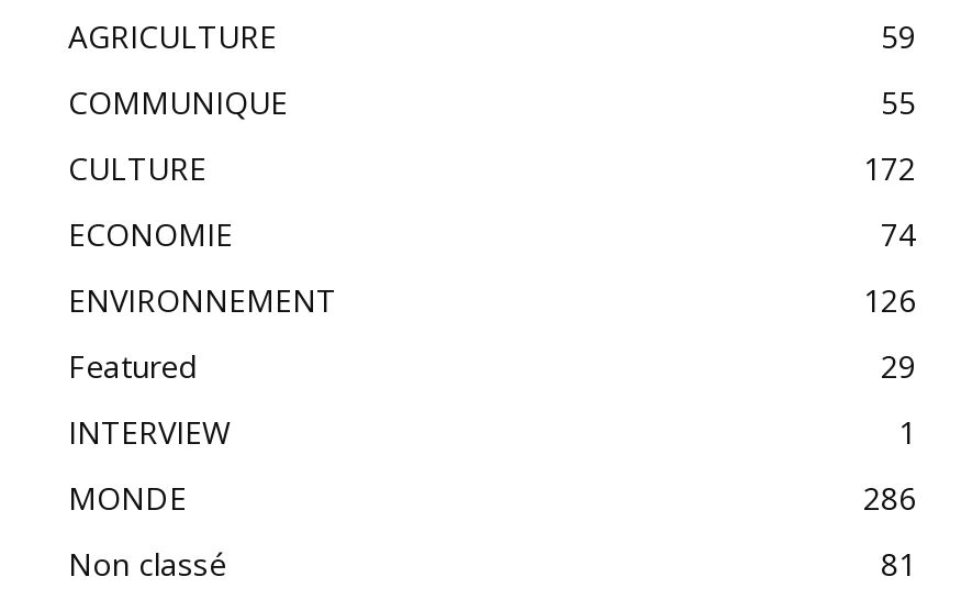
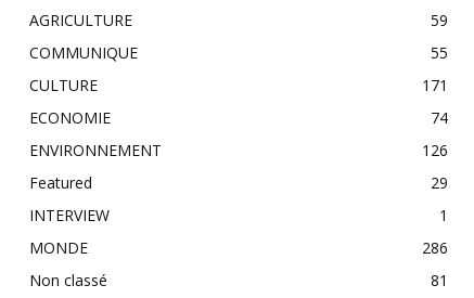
[863,147,916,188] 172 -> [422,74,448,95] 171

